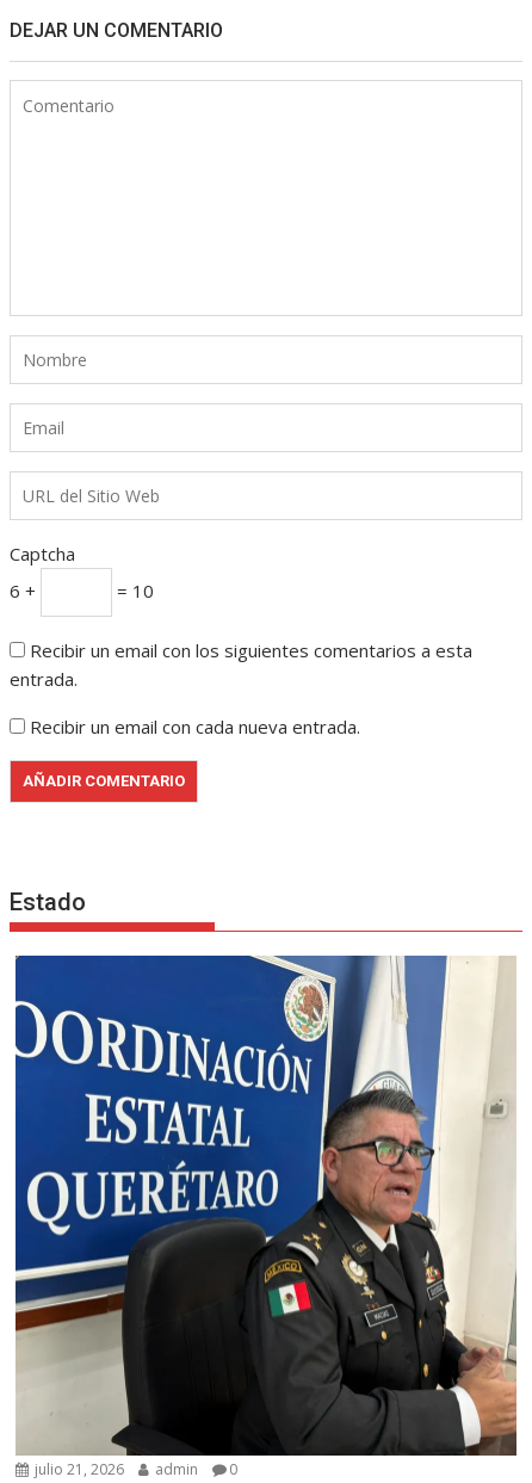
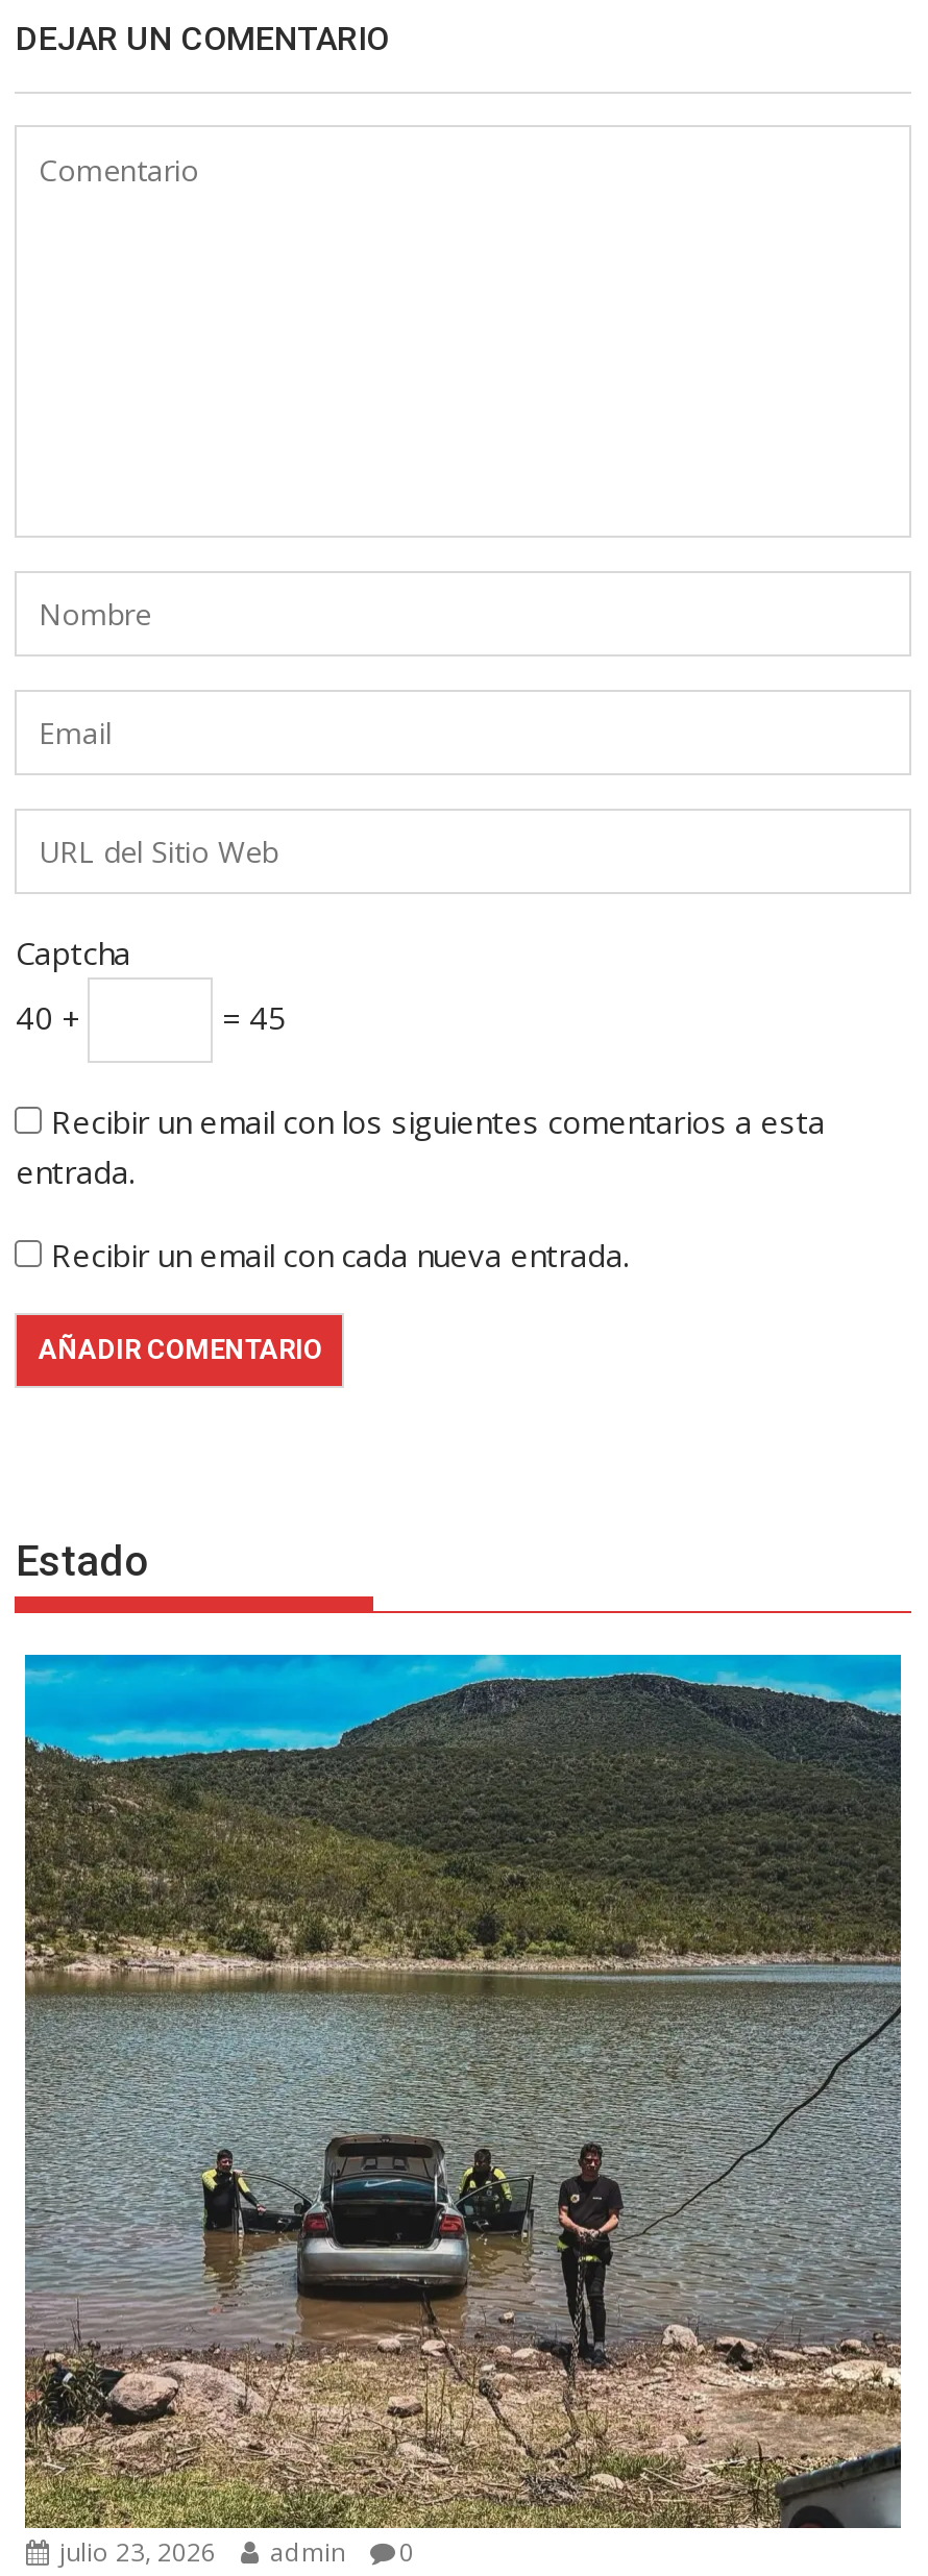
[10,578,41,602] 6 + -> [16,996,89,1037] 40 +
[113,578,154,602] = 10 -> [214,996,287,1037] = 45
[14,954,518,1479] [image] | julio 21, 2026 admin 0 -> [23,1653,903,2569] [image] | julio 23, 2026 admin 0

